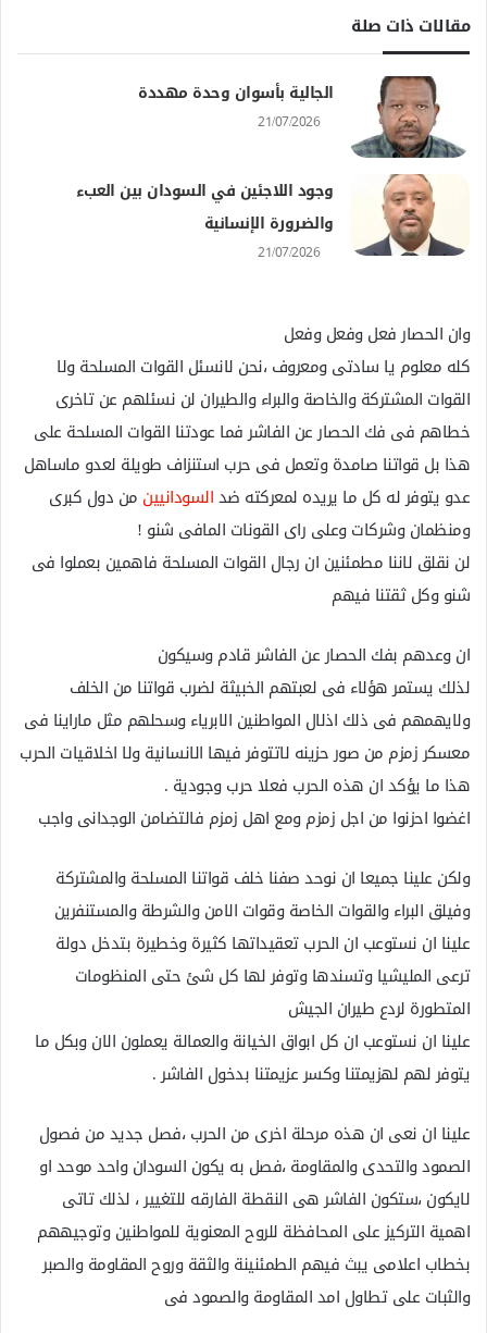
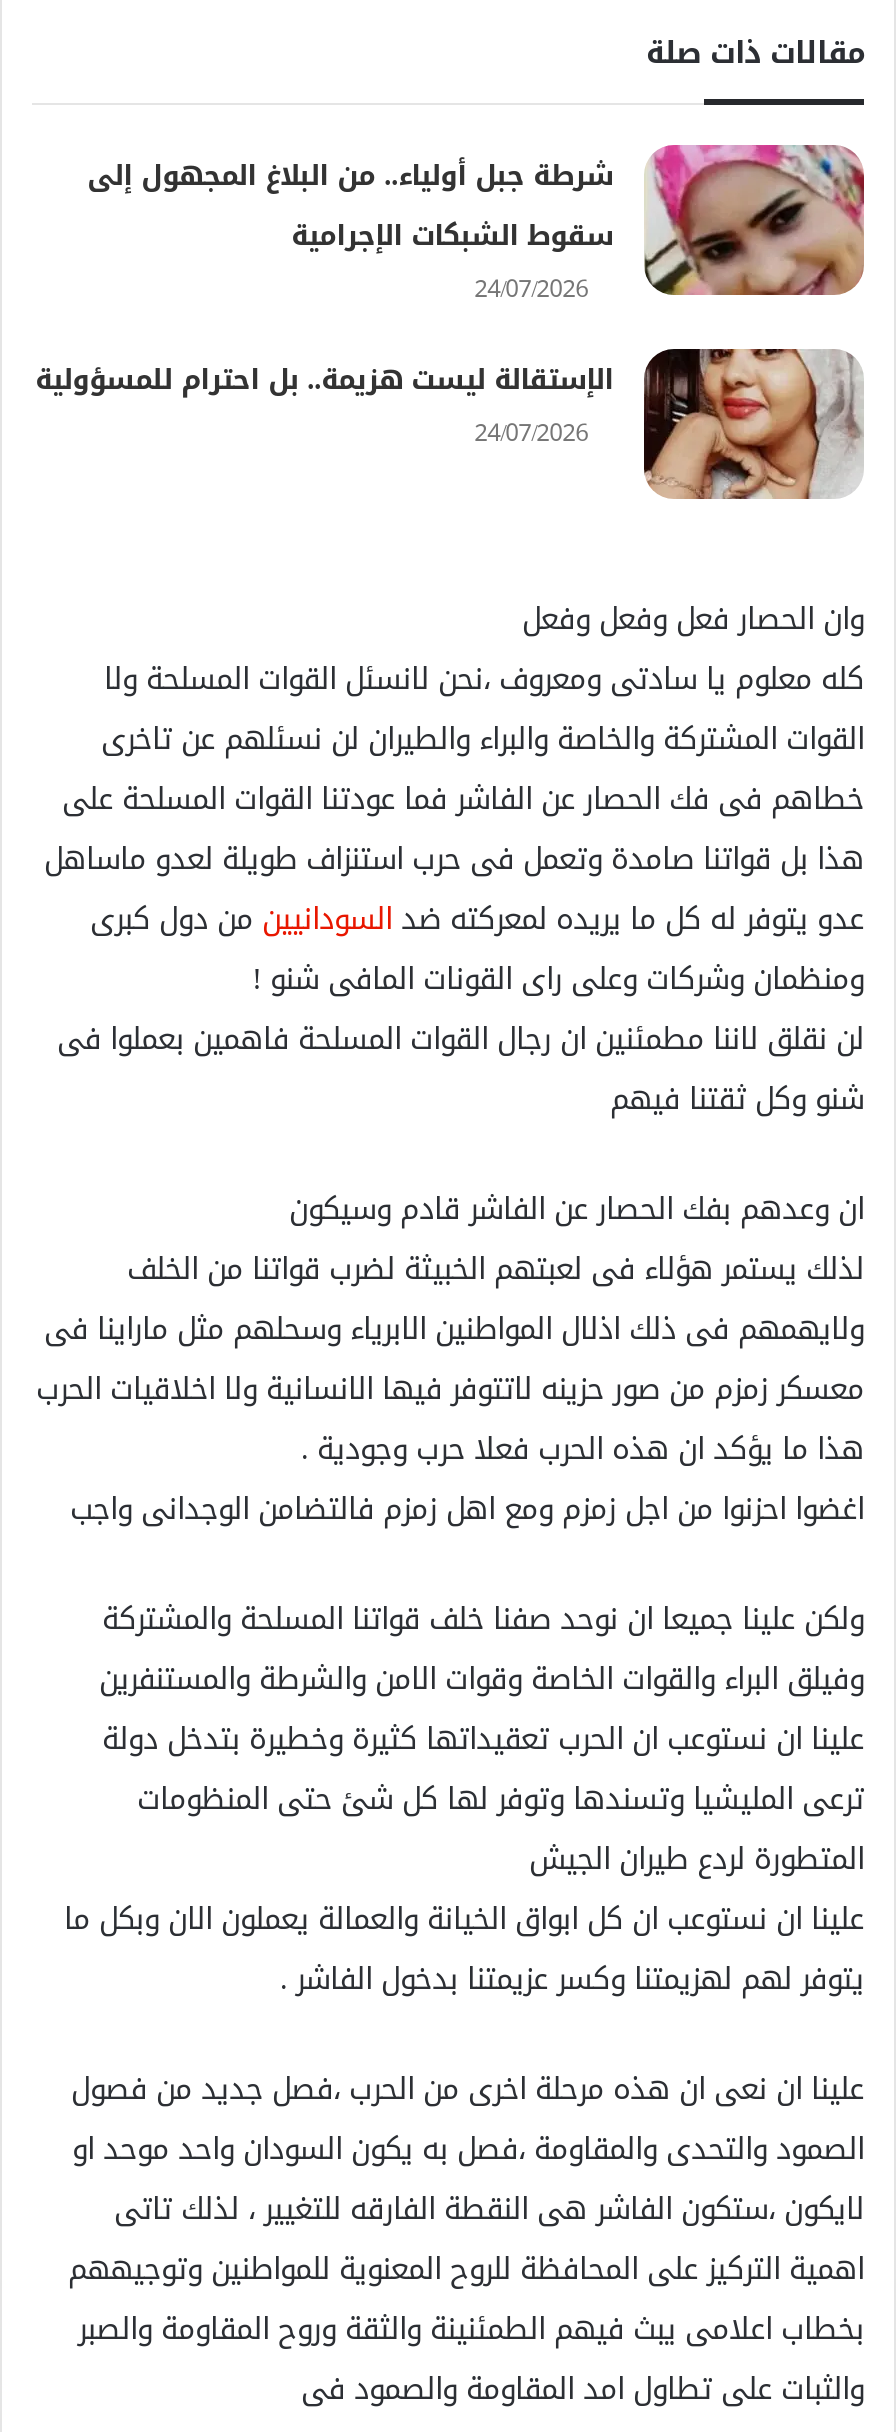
[138,75,470,159] [image] | الجالية بأسوان وحدة مهددة | 21/07/2026 -> [87,143,866,310] [image] | شرطة جبل أولياء.. من البلاغ المجهول إلى | سقوط الشبكات الإجرامية | 24/07/2026
[76,173,470,269] [image] | وجود اللاجئين في السودان بين العبء | والضرورة الإنسانية | 21/07/2026 -> [35,325,864,501] [image] | الإستقالة ليست هزيمة.. بل احترام للمسؤولية | 24/07/2026

